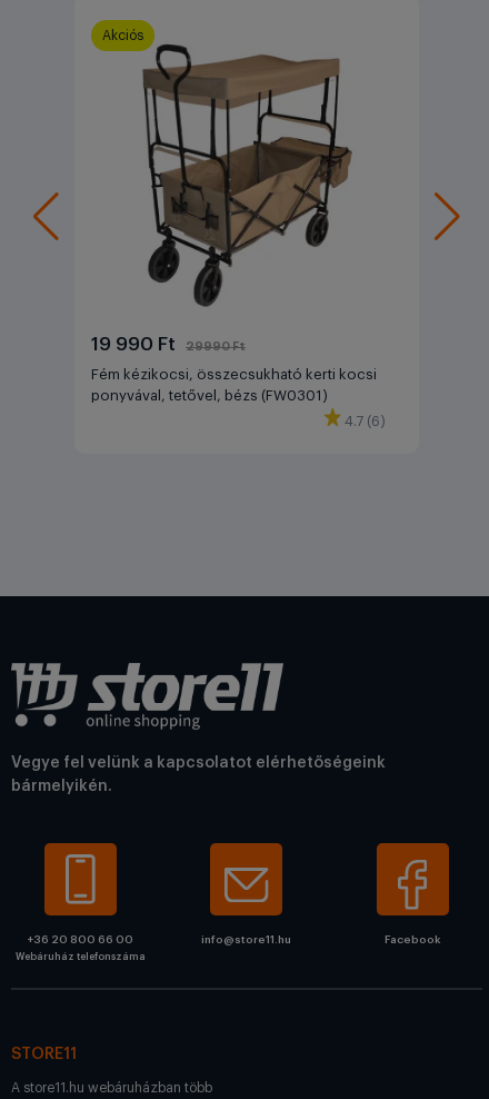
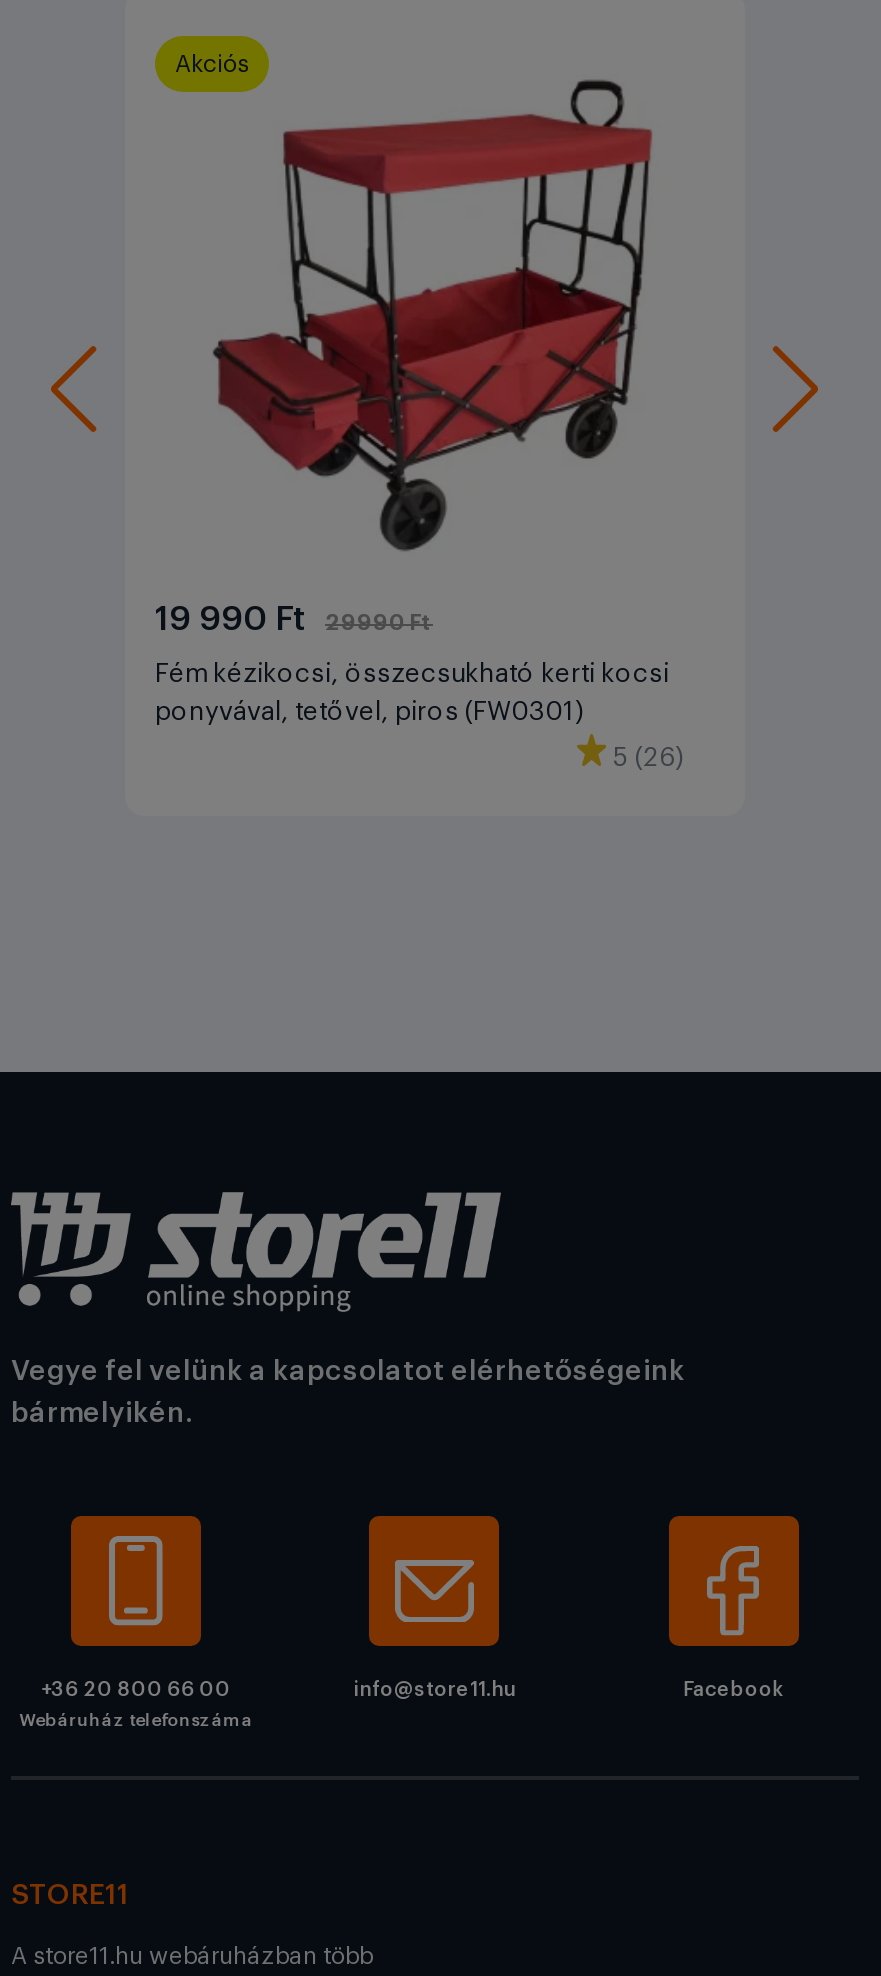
[123,43,367,308] [image] -> [211,78,653,552] [image]
[91,388,328,402] ponyvával, tetővel, bézs (FW0301) -> [155,697,585,723] ponyvával, tetővel, piros (FW0301)
[341,413,386,428] 4.7 (6) -> [607,743,685,769] 5 (26)

